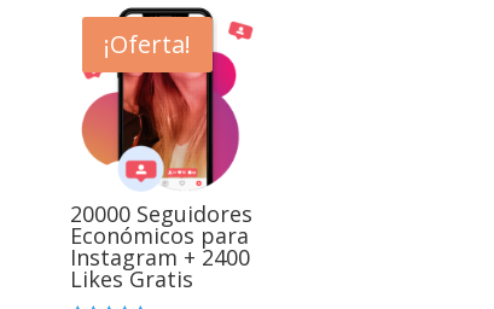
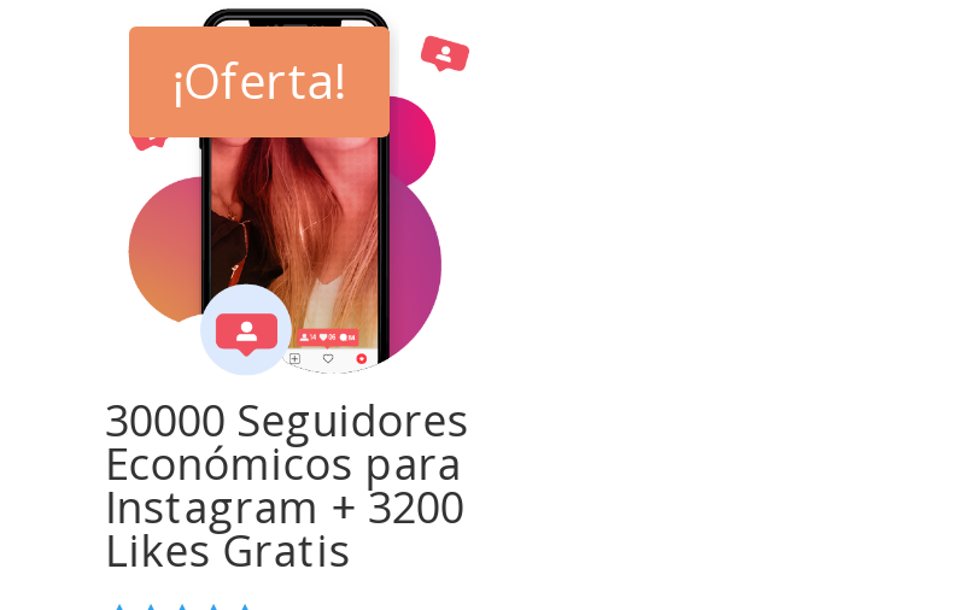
[70,199,252,228] 20000 Seguidores -> [104,390,468,448] 30000 Seguidores
[70,242,250,271] Instagram + 2400 -> [104,477,464,535] Instagram + 3200

